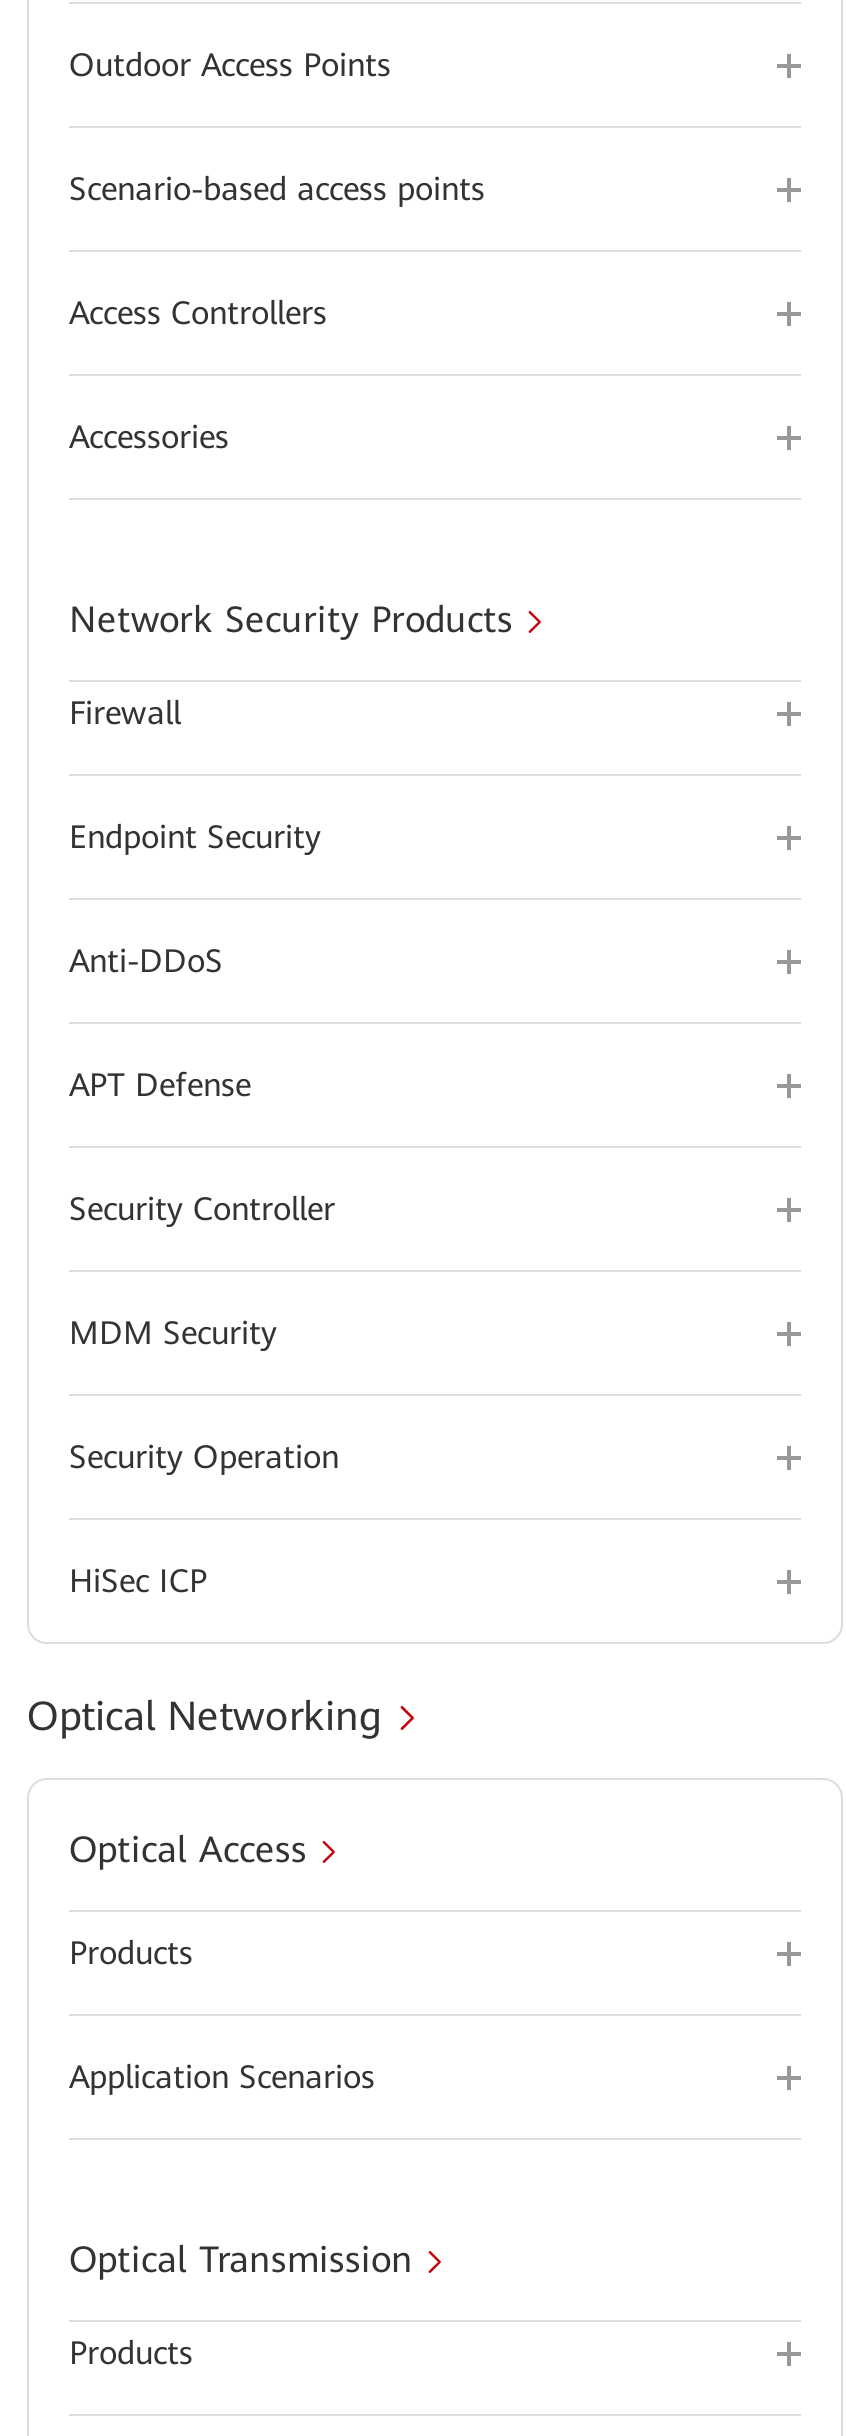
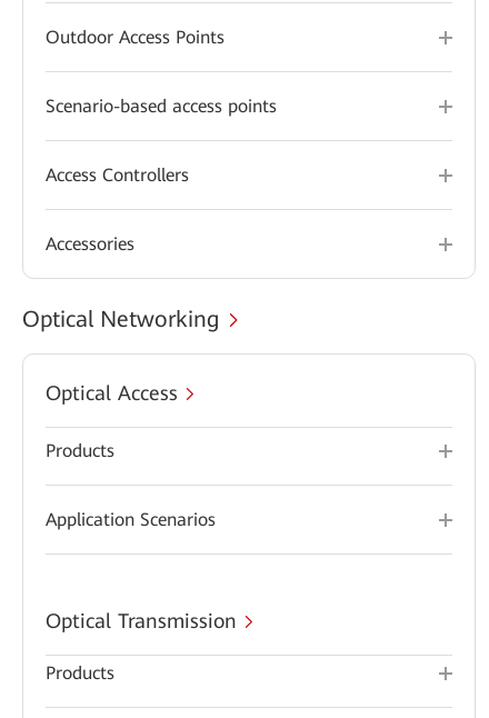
[69,598,513,1600] Network Security Products | Firewall | Endpoint Security | Anti-DDoS | APT Defense | Security Controller | MDM Security | Security Operation | HiSec ICP -> none

